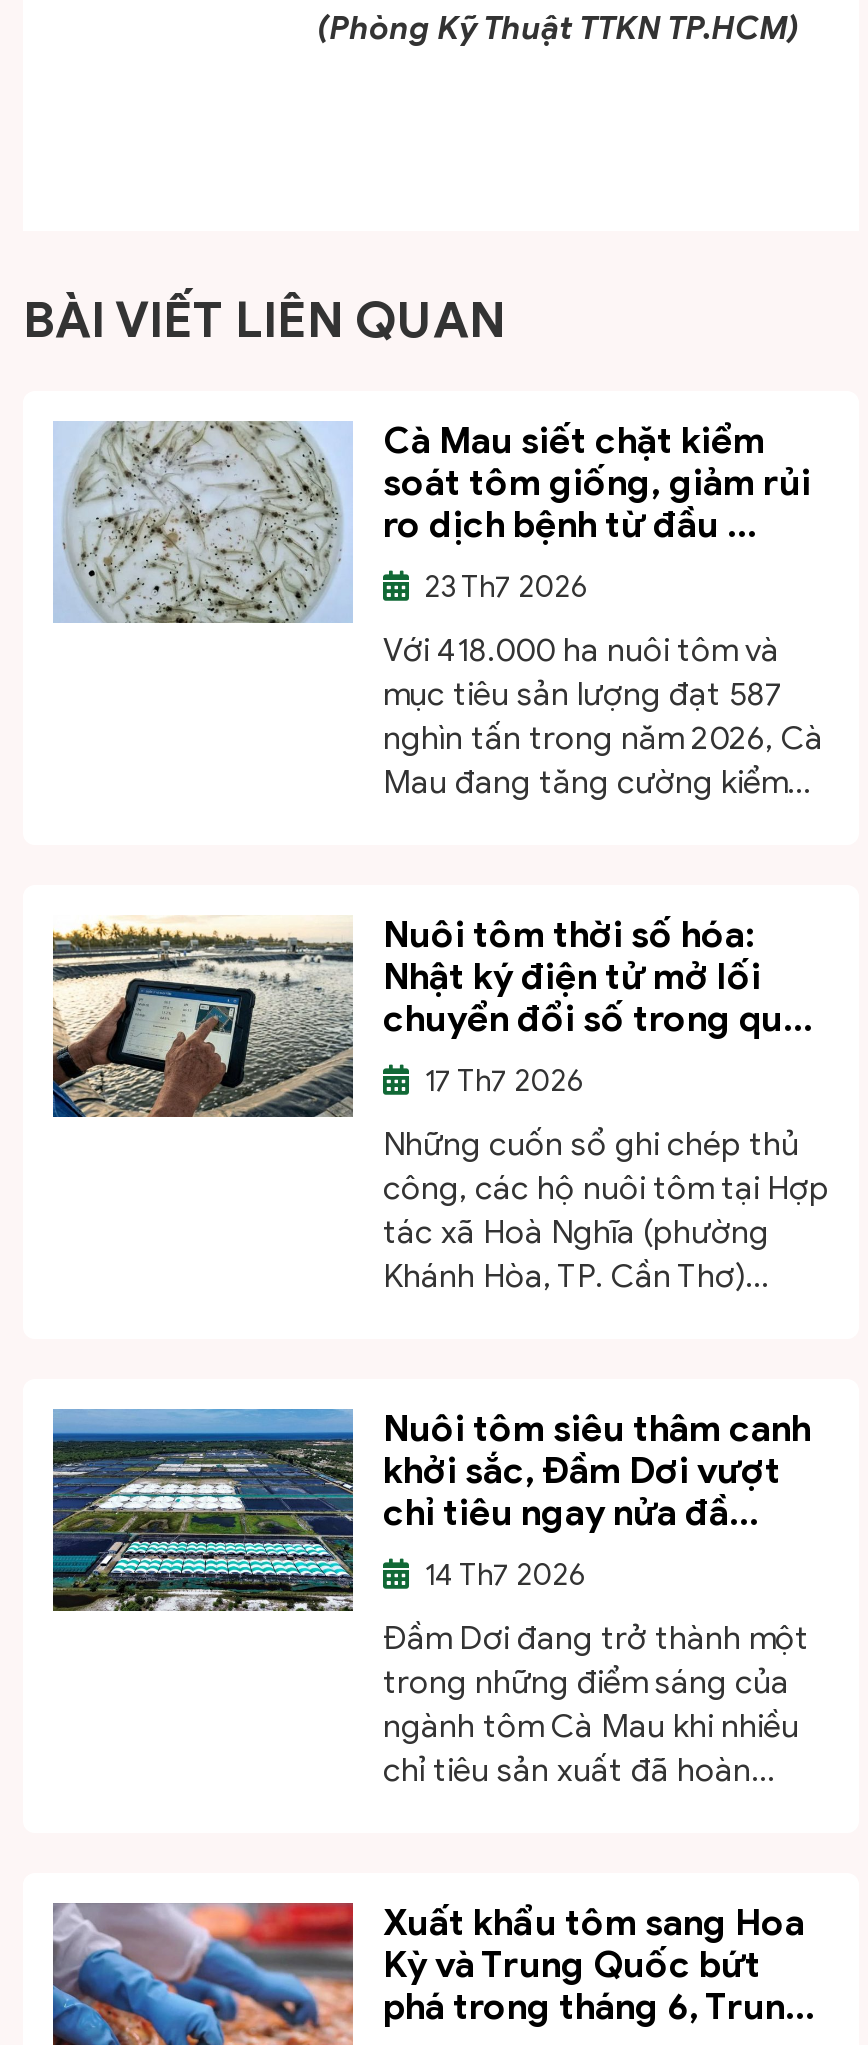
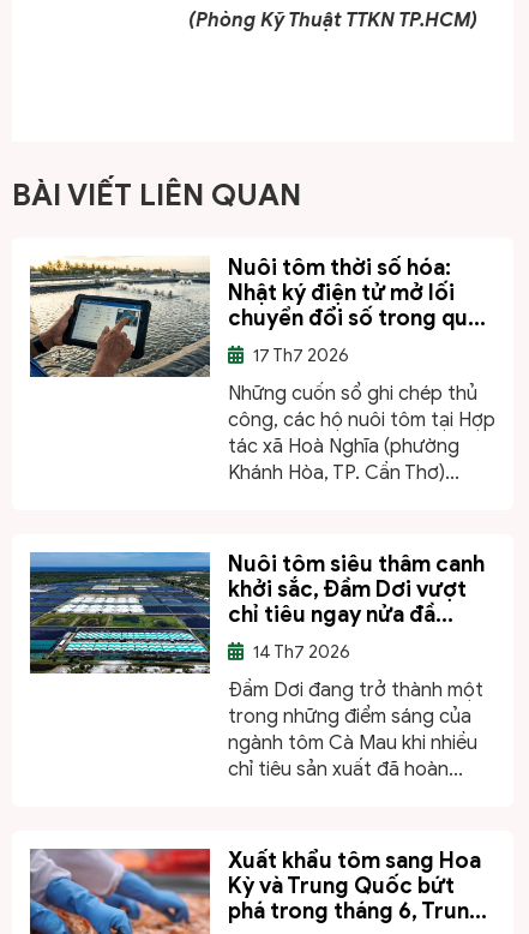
[53,419,823,803] [image] | Cà Mau siết chặt kiểm | soát tôm giống, giảm rủi | ro dịch bệnh từ đầu ... | 23 Th7 2026 | Với 418.000 ha nuôi tôm và | mục tiêu sản lượng đạt 587 | nghìn tấn trong năm 2026, Cà | Mau đang tăng cường kiểm... -> none

